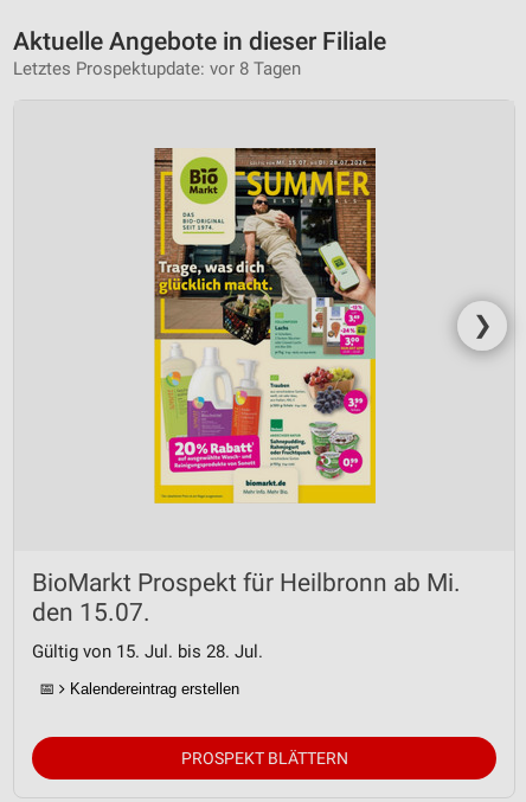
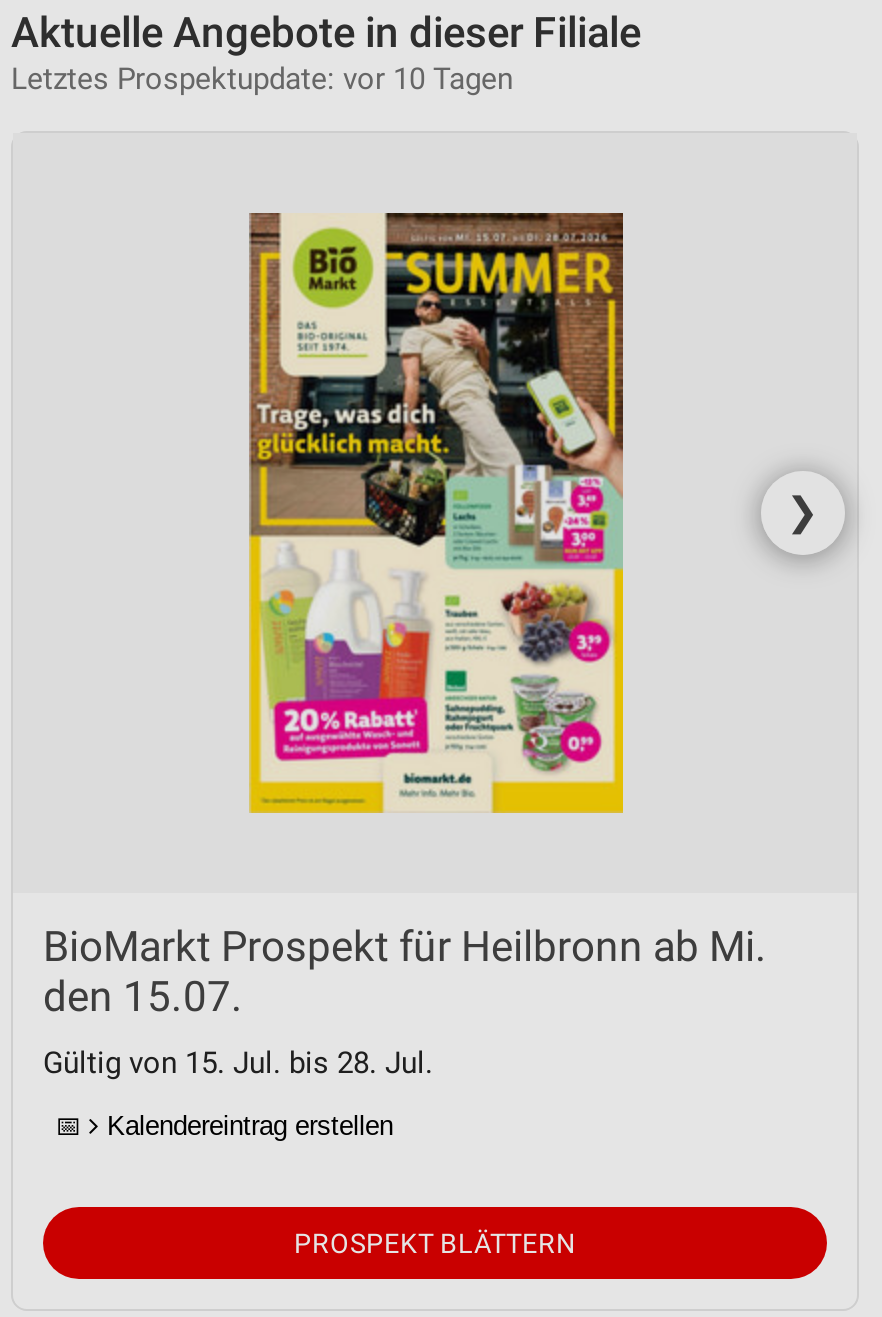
[13,58,301,80] Letztes Prospektupdate: vor 8 Tagen -> [11,62,513,98] Letztes Prospektupdate: vor 10 Tagen

